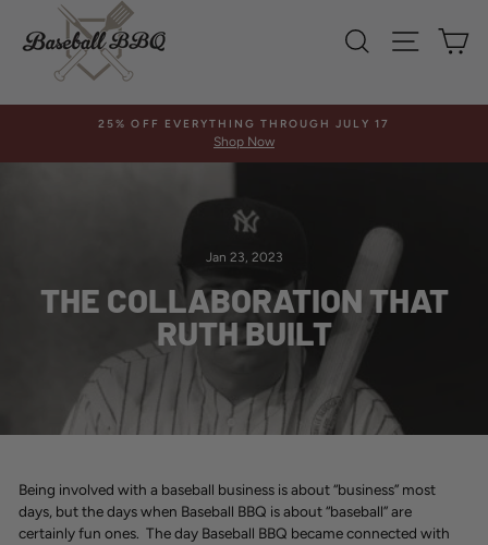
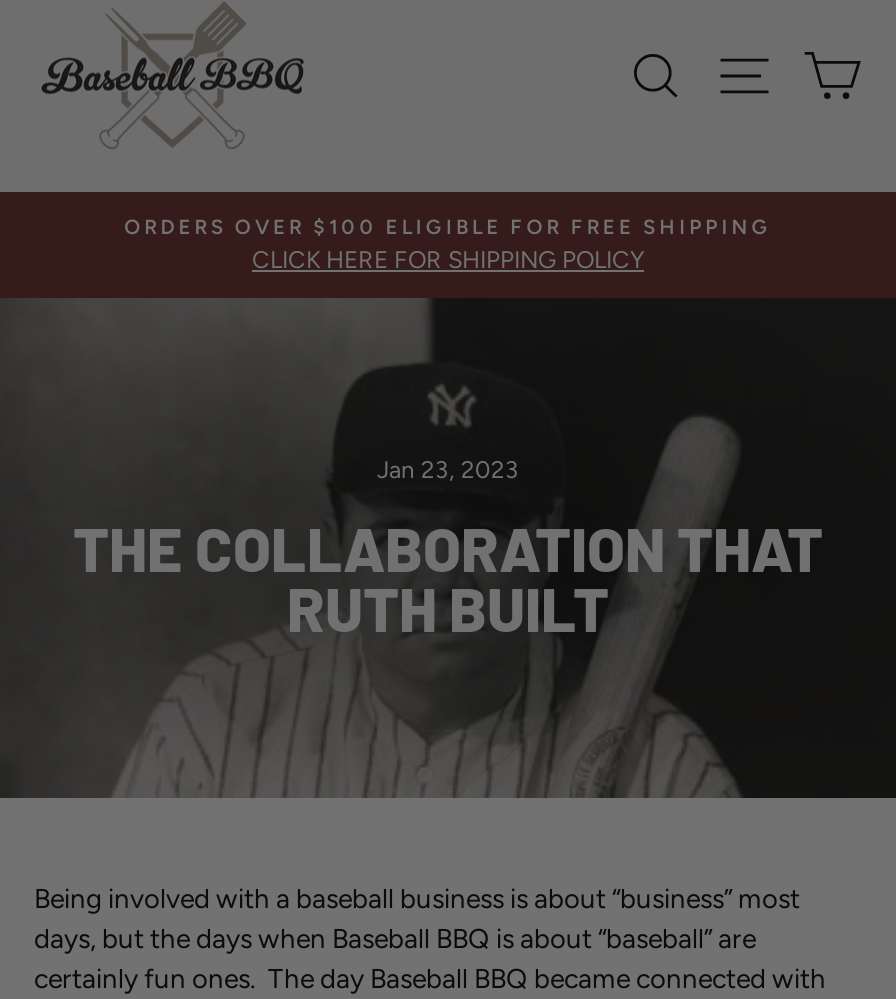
[98,117,390,149] 25% OFF EVERYTHING THROUGH JULY 17 | Shop Now -> [124,213,772,273] ORDERS OVER $100 ELIGIBLE FOR FREE SHIPPING | CLICK HERE FOR SHIPPING POLICY

